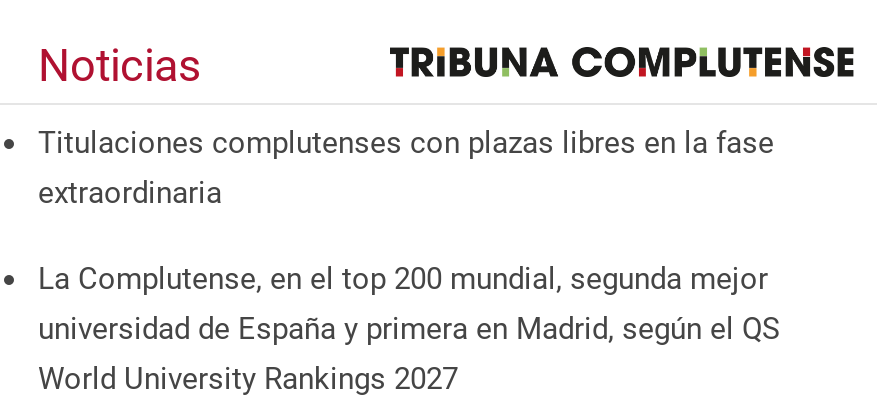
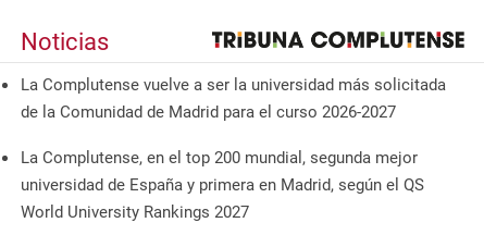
[38,126,774,212] Titulaciones complutenses con plazas libres en la fase | extraordinaria -> [21,75,446,122] La Complutense vuelve a ser la universidad más solicitada | de la Comunidad de Madrid para el curso 2026-2027

